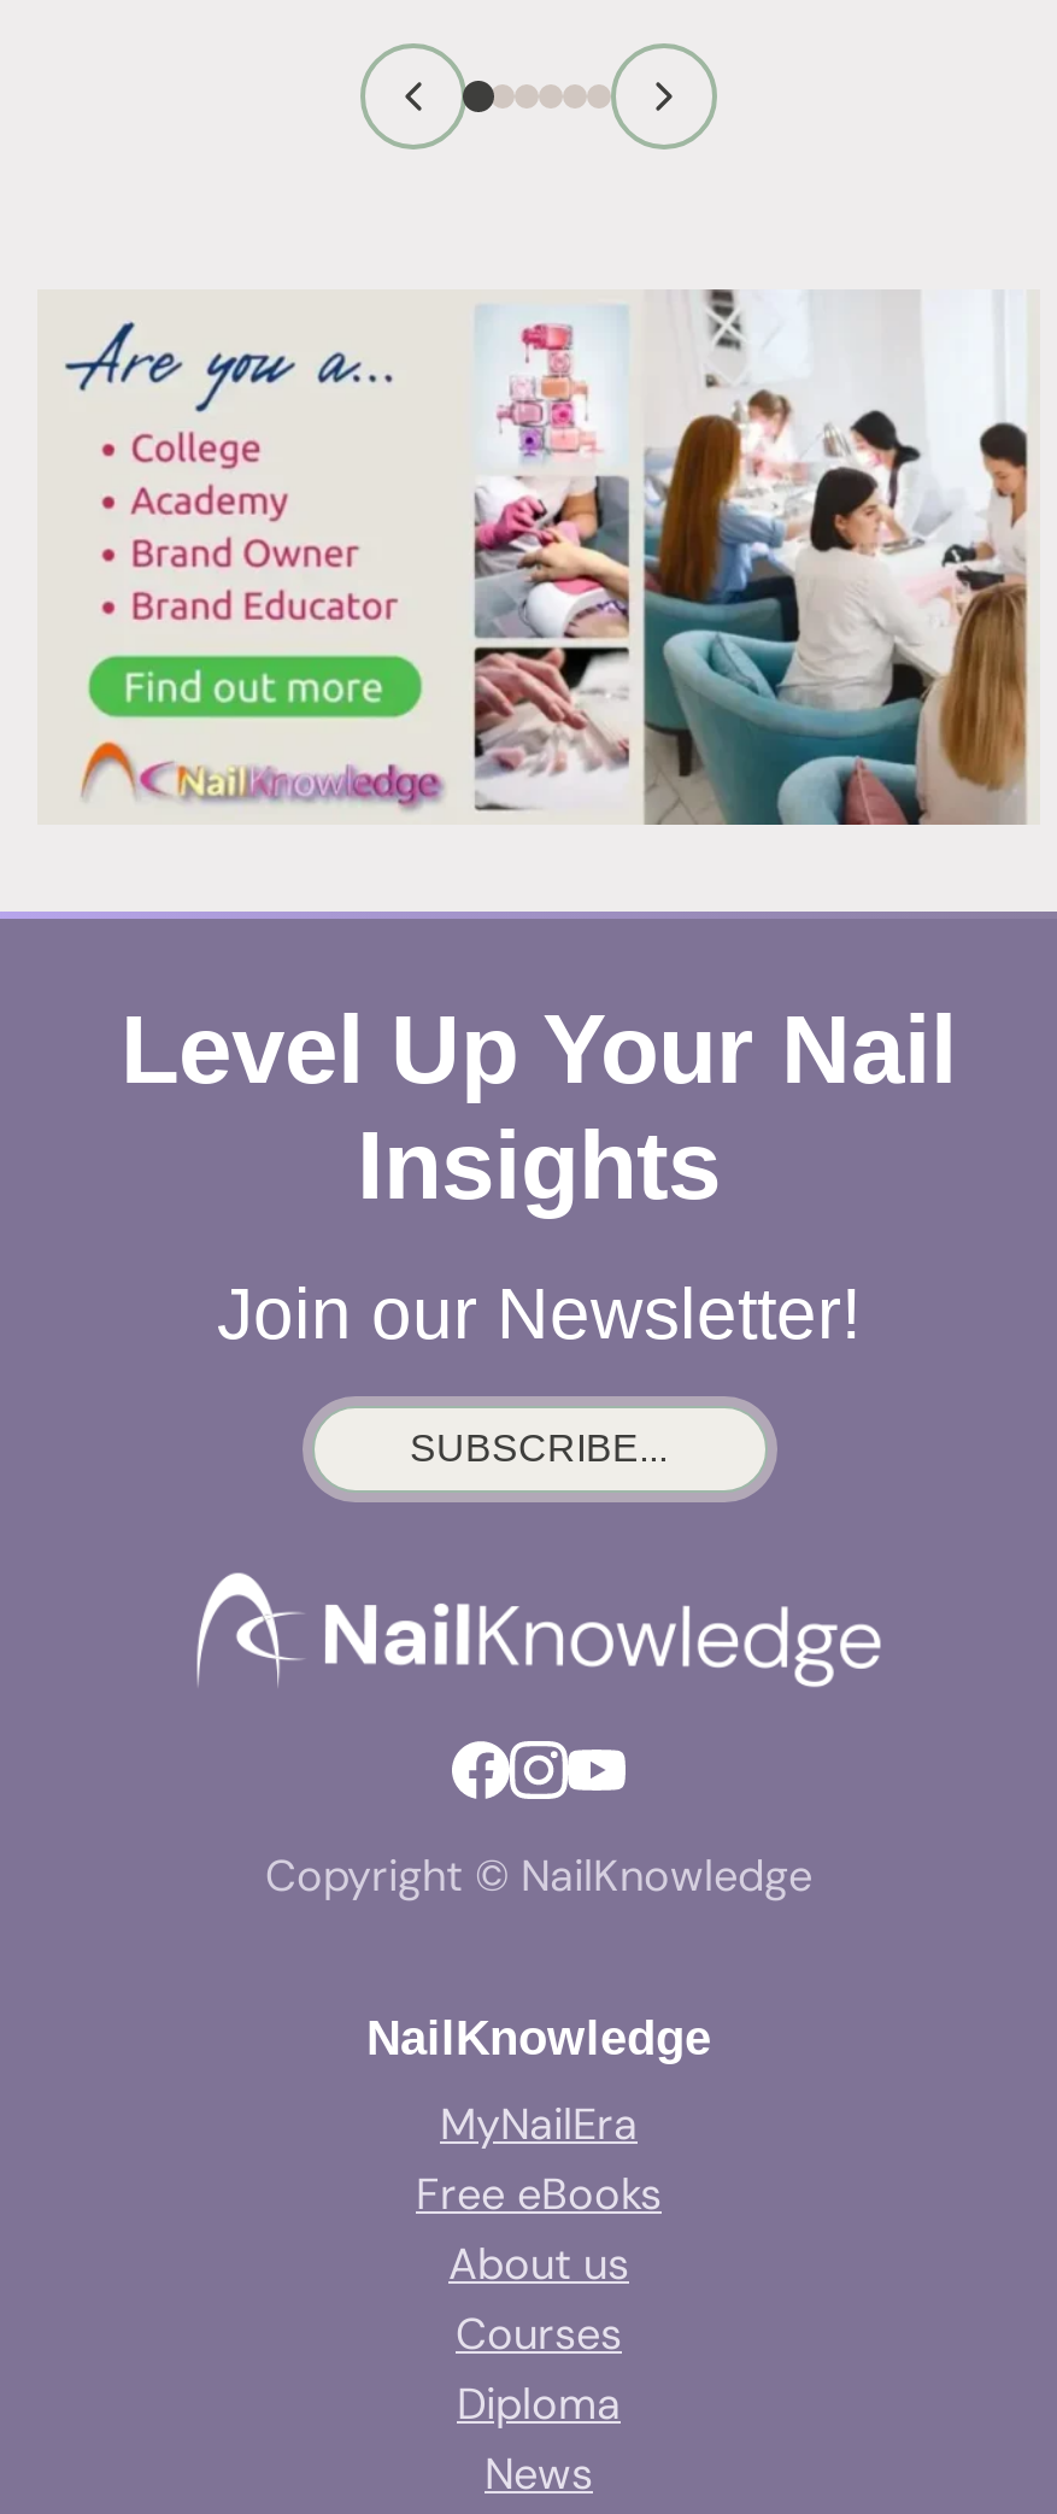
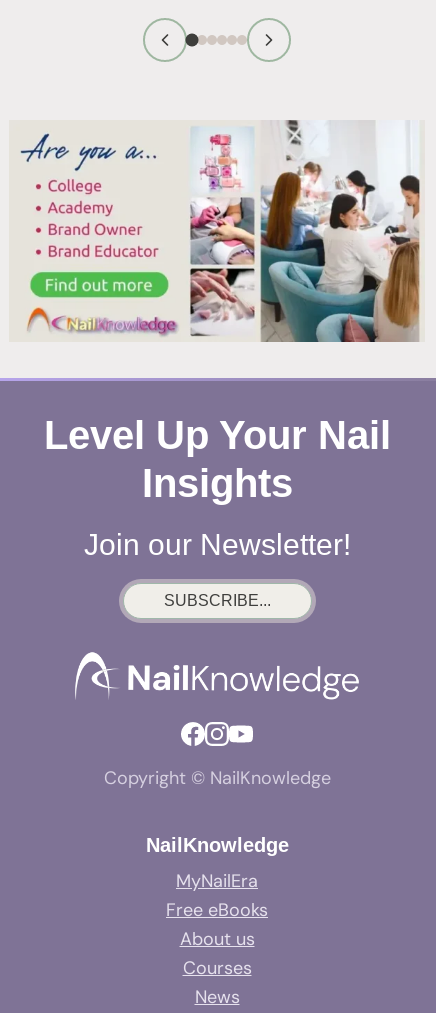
[457,2376,621,2434] Diploma -> none

